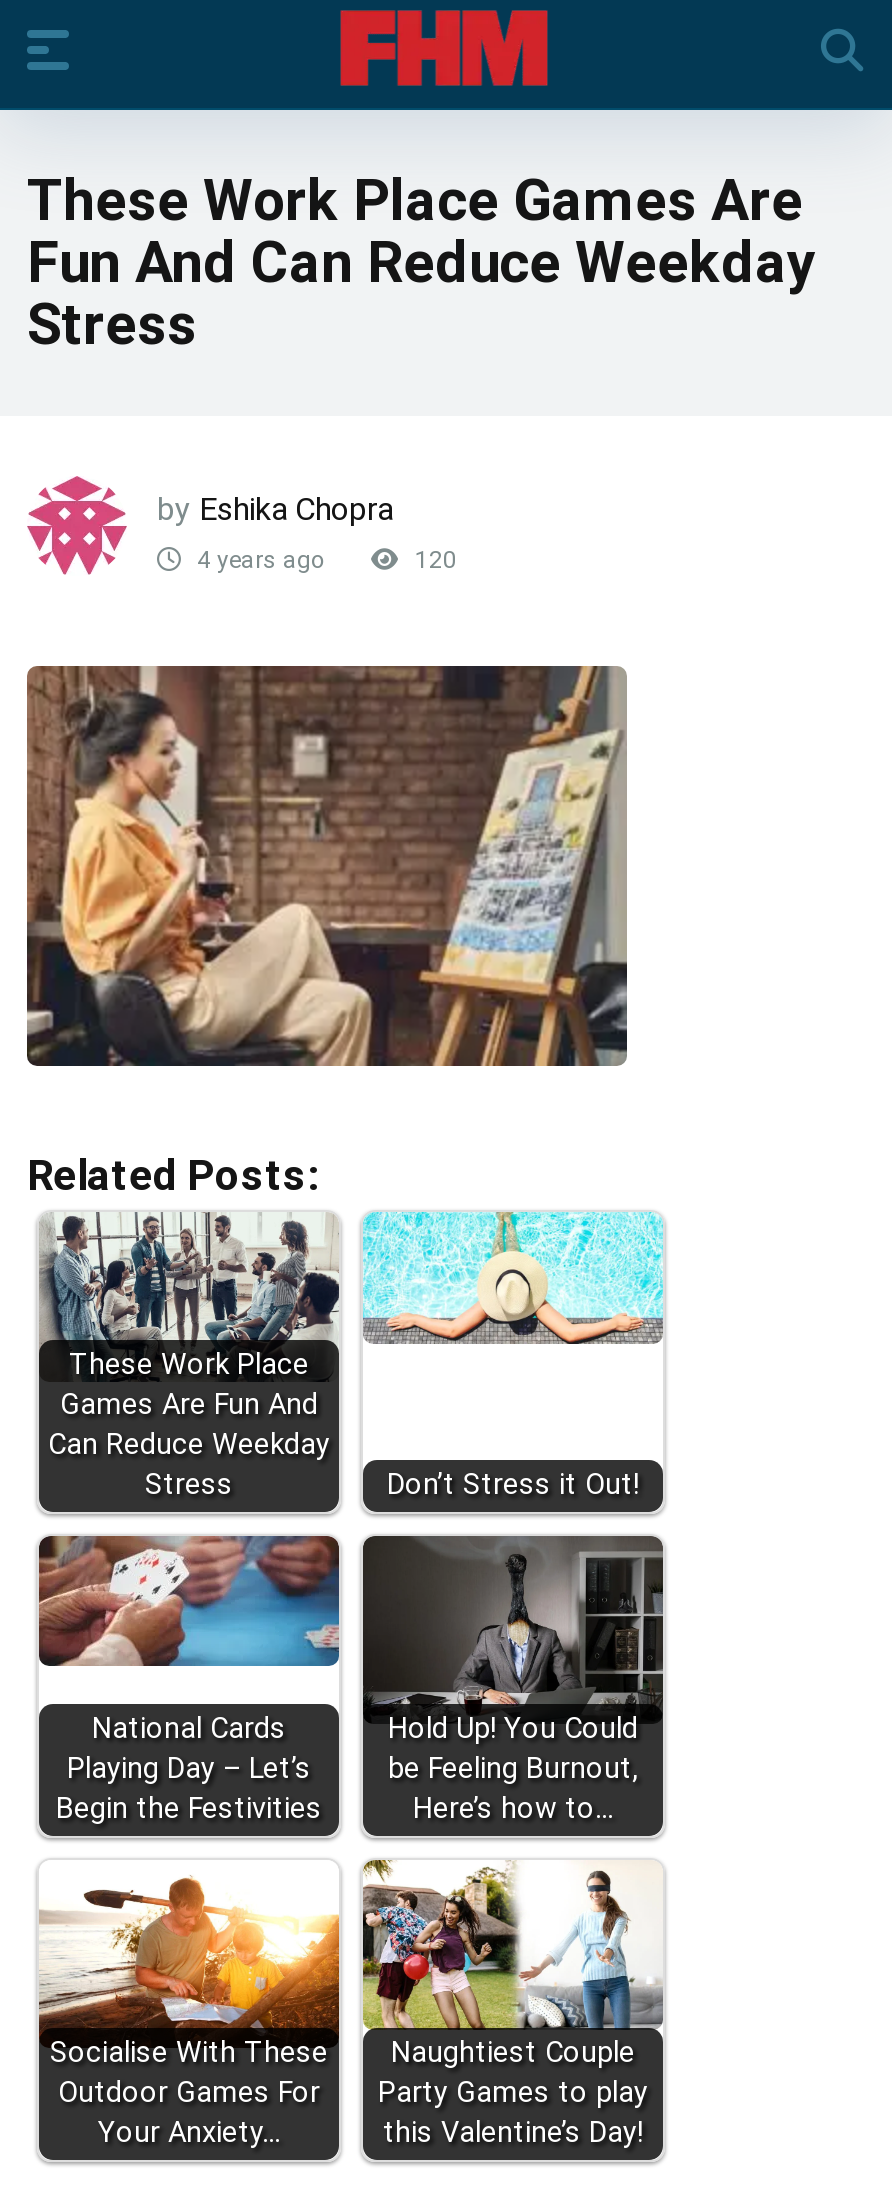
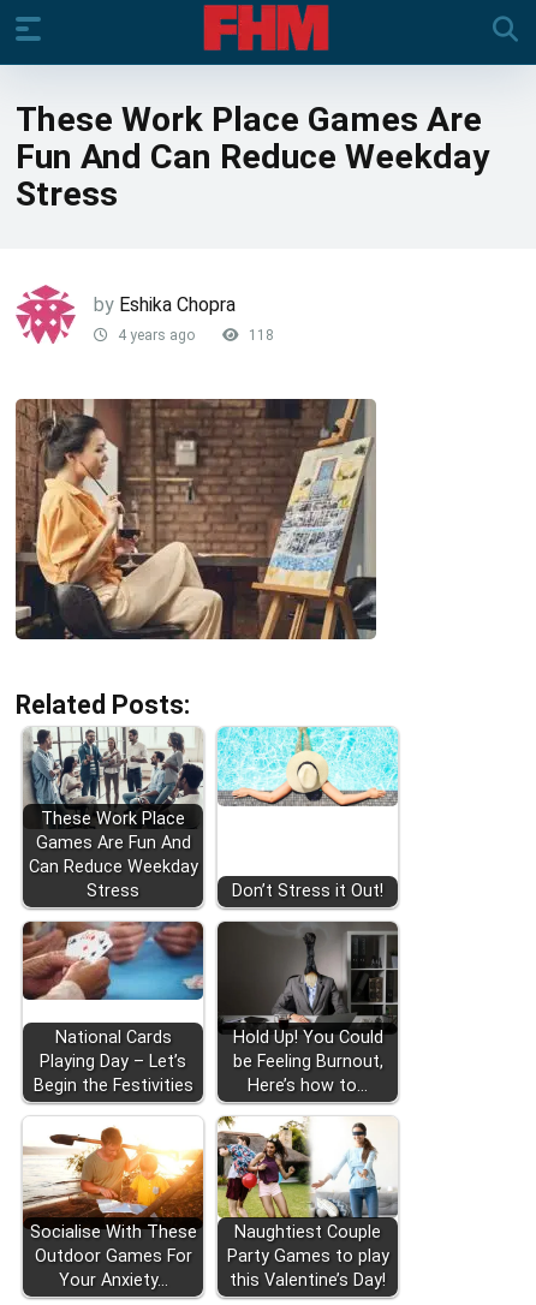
[409,546,457,574] 120 -> [245,327,274,344] 118

